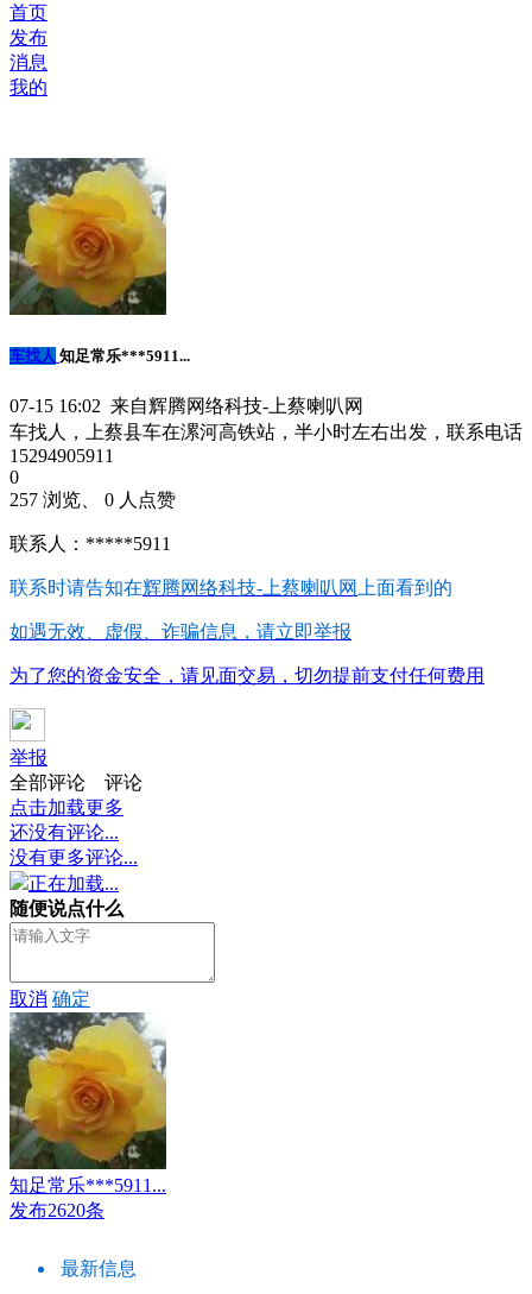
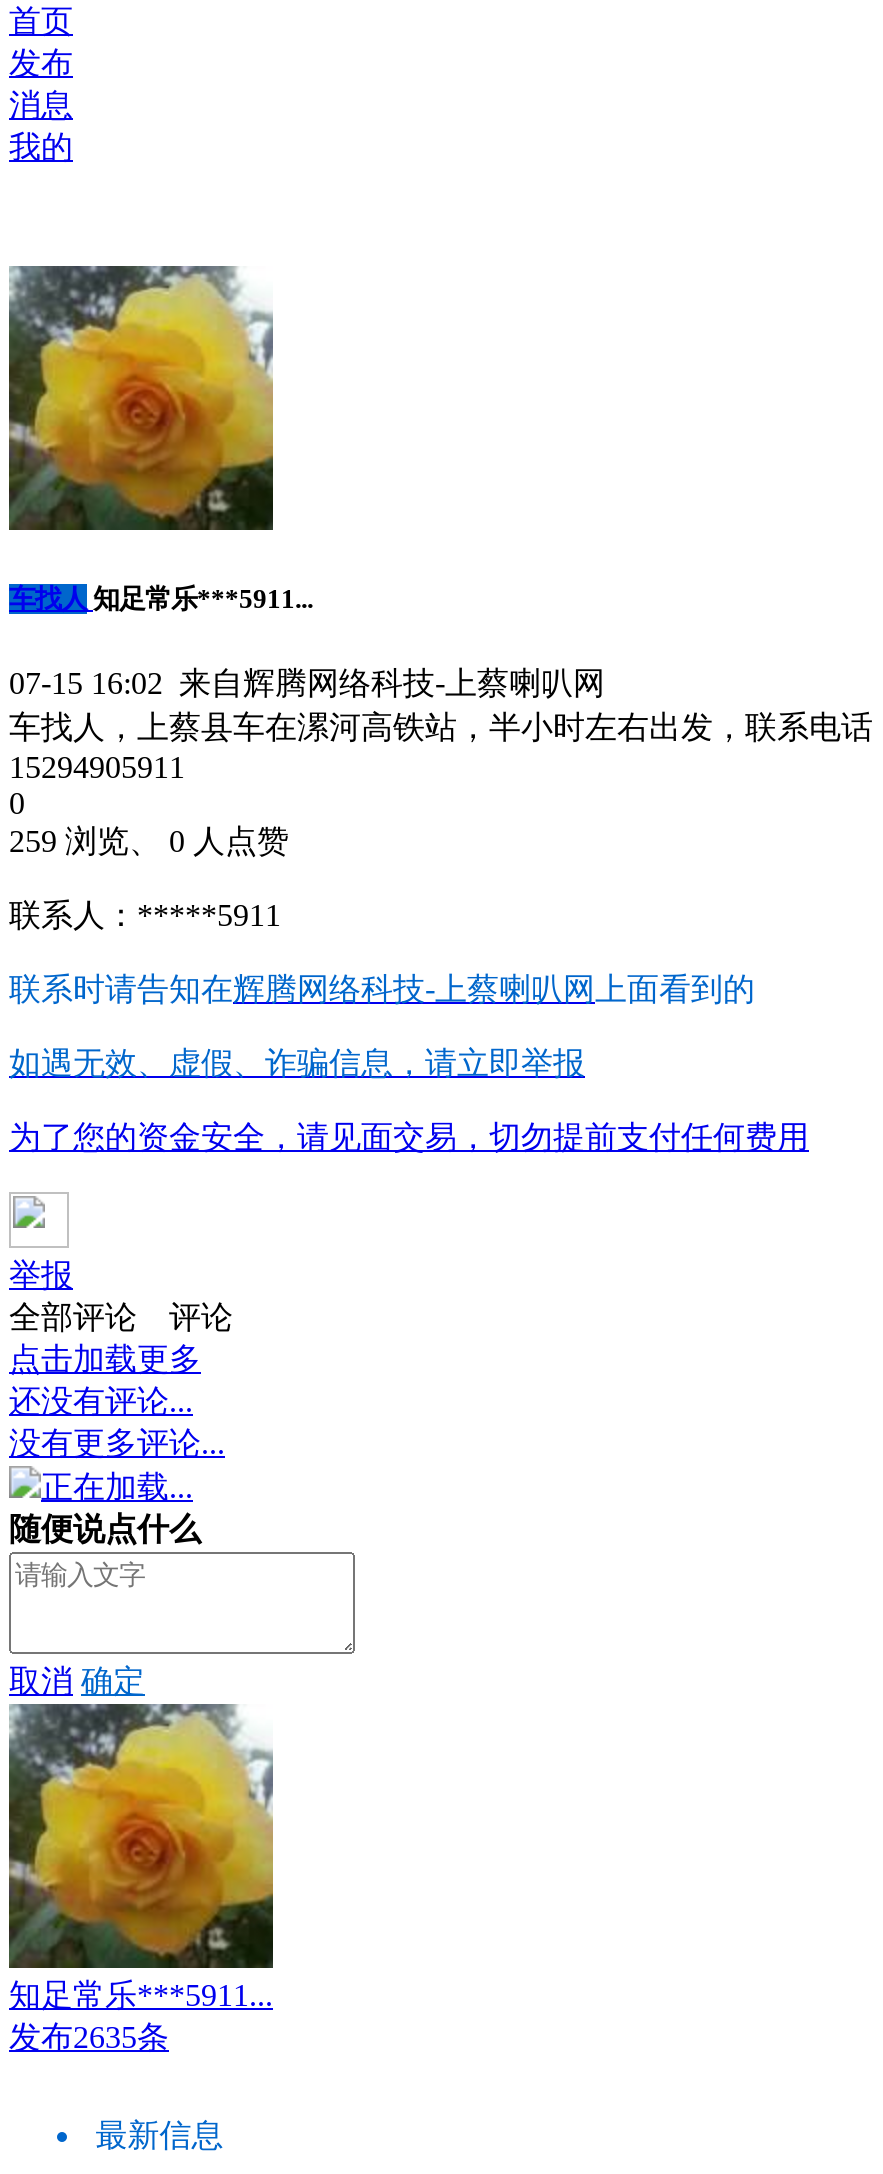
[9,489,176,509] 257 浏览、 0 人点赞 -> [9,823,289,857] 259 浏览、 0 人点赞
[9,1200,104,1220] 发布2620条 -> [9,2019,169,2053] 发布2635条

